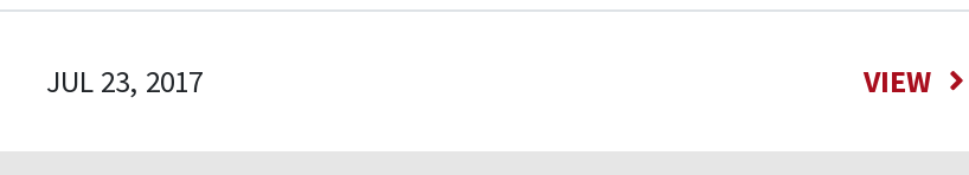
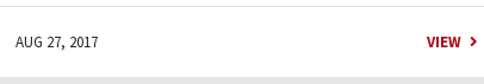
[46,61,203,102] JUL 23, 2017 -> [15,32,98,52] AUG 27, 2017

